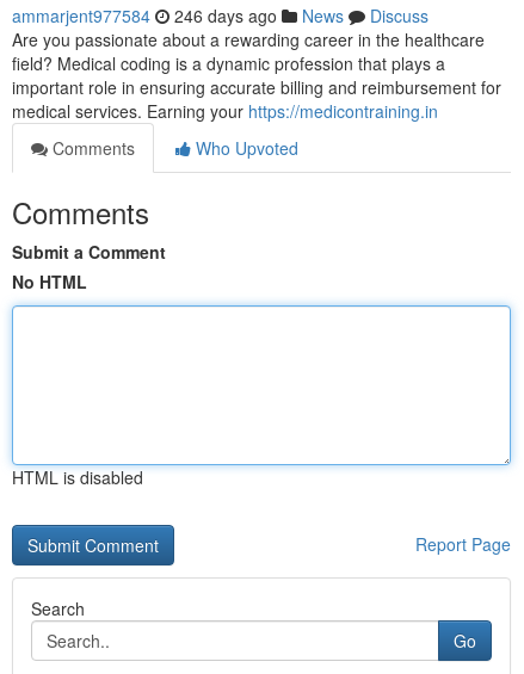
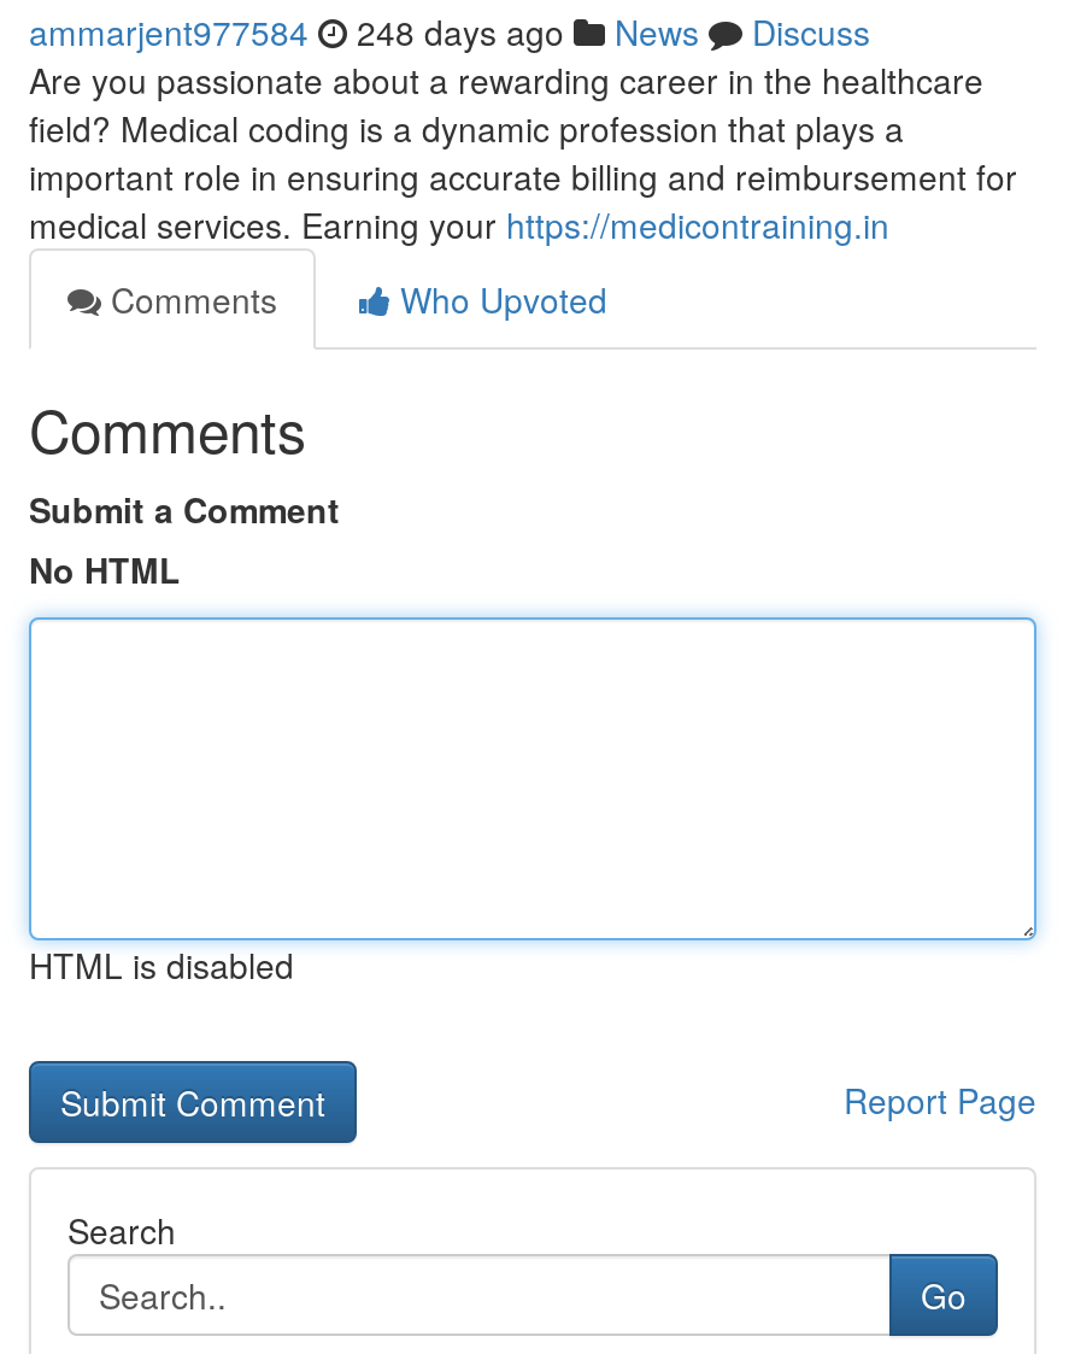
[12,4,429,27] ammarjent977584 246 days ago News Discuss -> [29,7,870,55] ammarjent977584 248 days ago News Discuss

